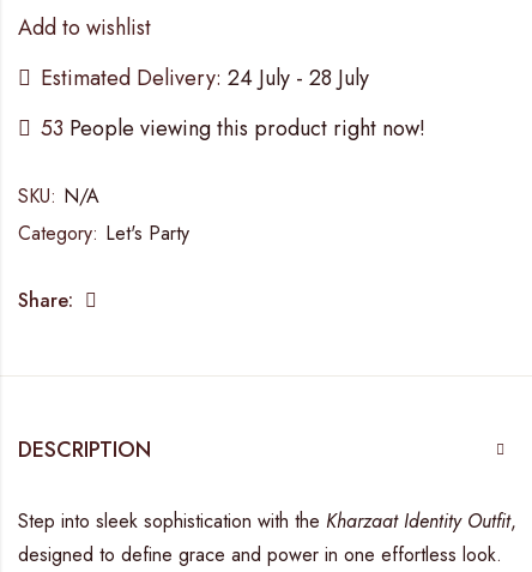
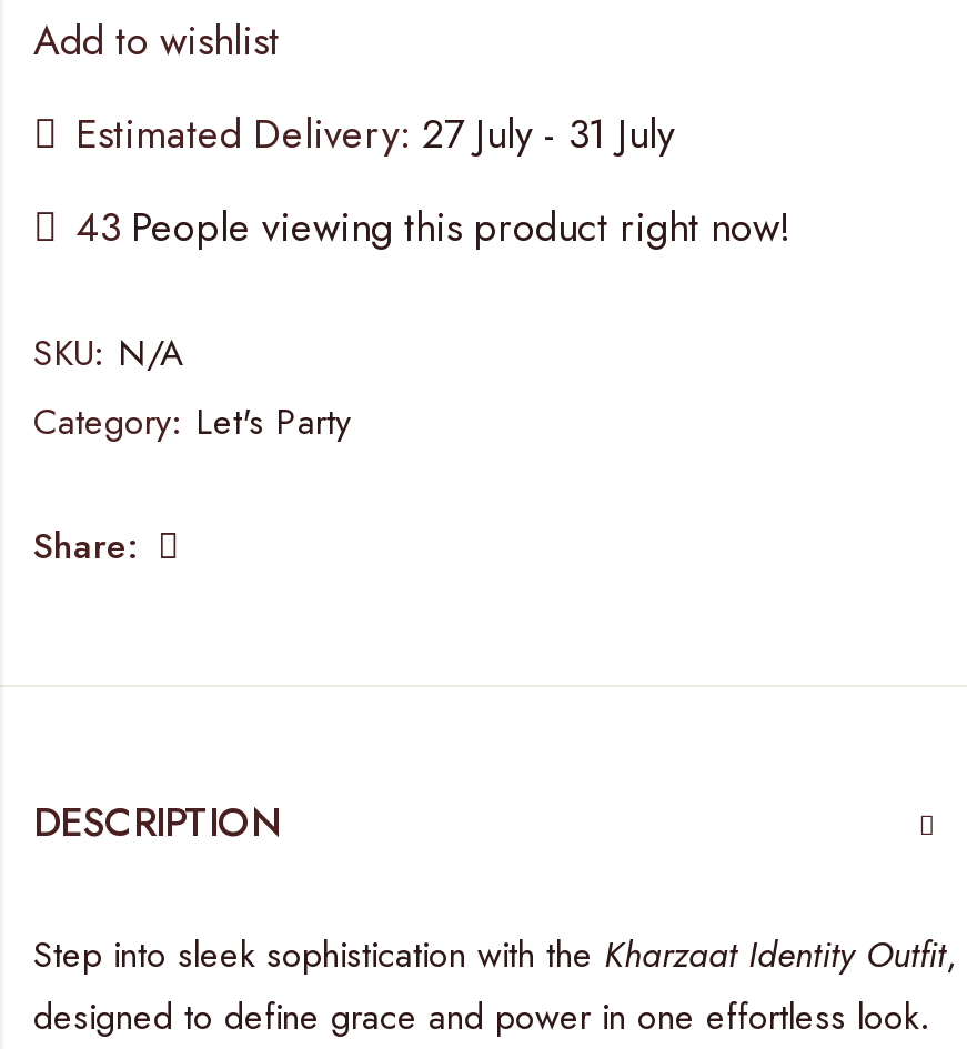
[41,62,369,93] Estimated Delivery: 24 July - 28 July -> [75,105,675,163] Estimated Delivery: 27 July - 31 July
[41,112,425,144] 53 People viewing this product right now! -> [75,198,790,256] 43 People viewing this product right now!

